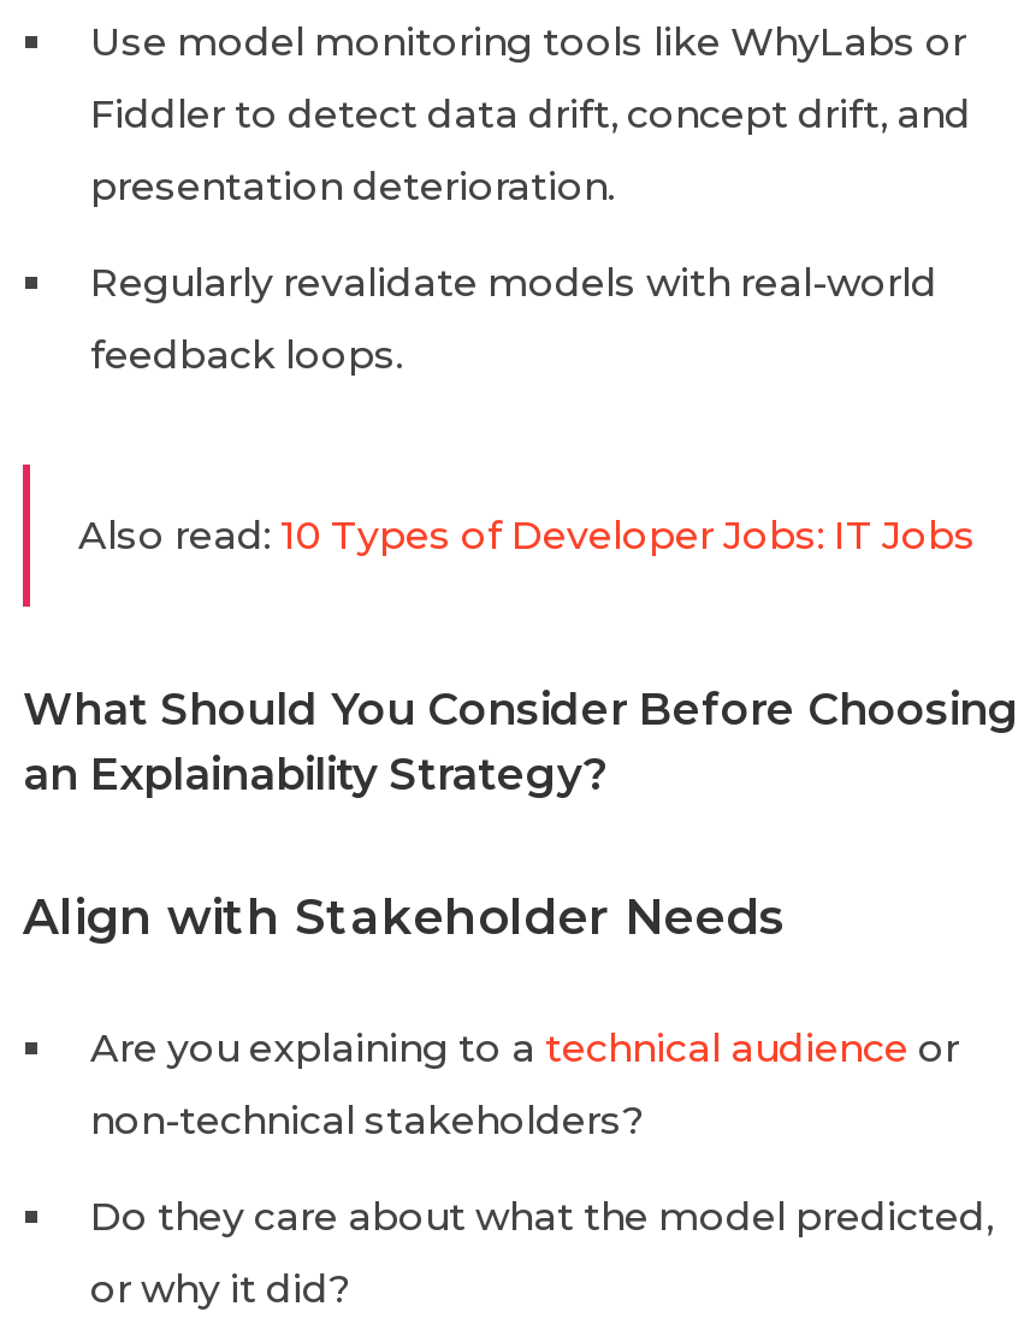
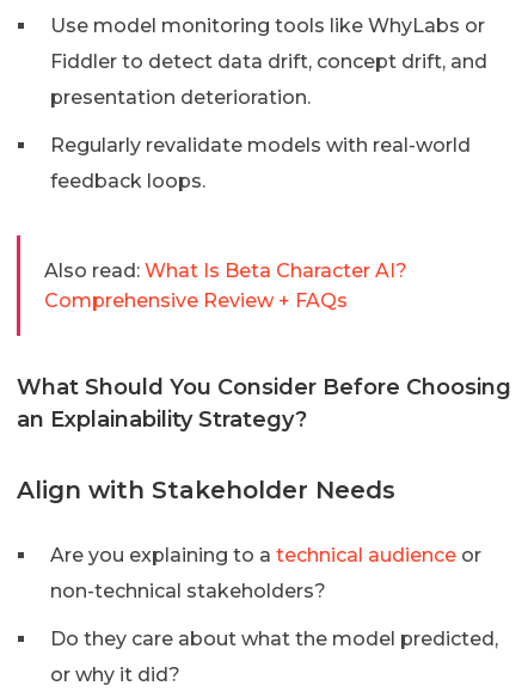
[78,513,976,558] Also read: 10 Types of Developer Jobs: IT Jobs -> [44,259,407,312] Also read: What Is Beta Character AI? | Comprehensive Review + FAQs

